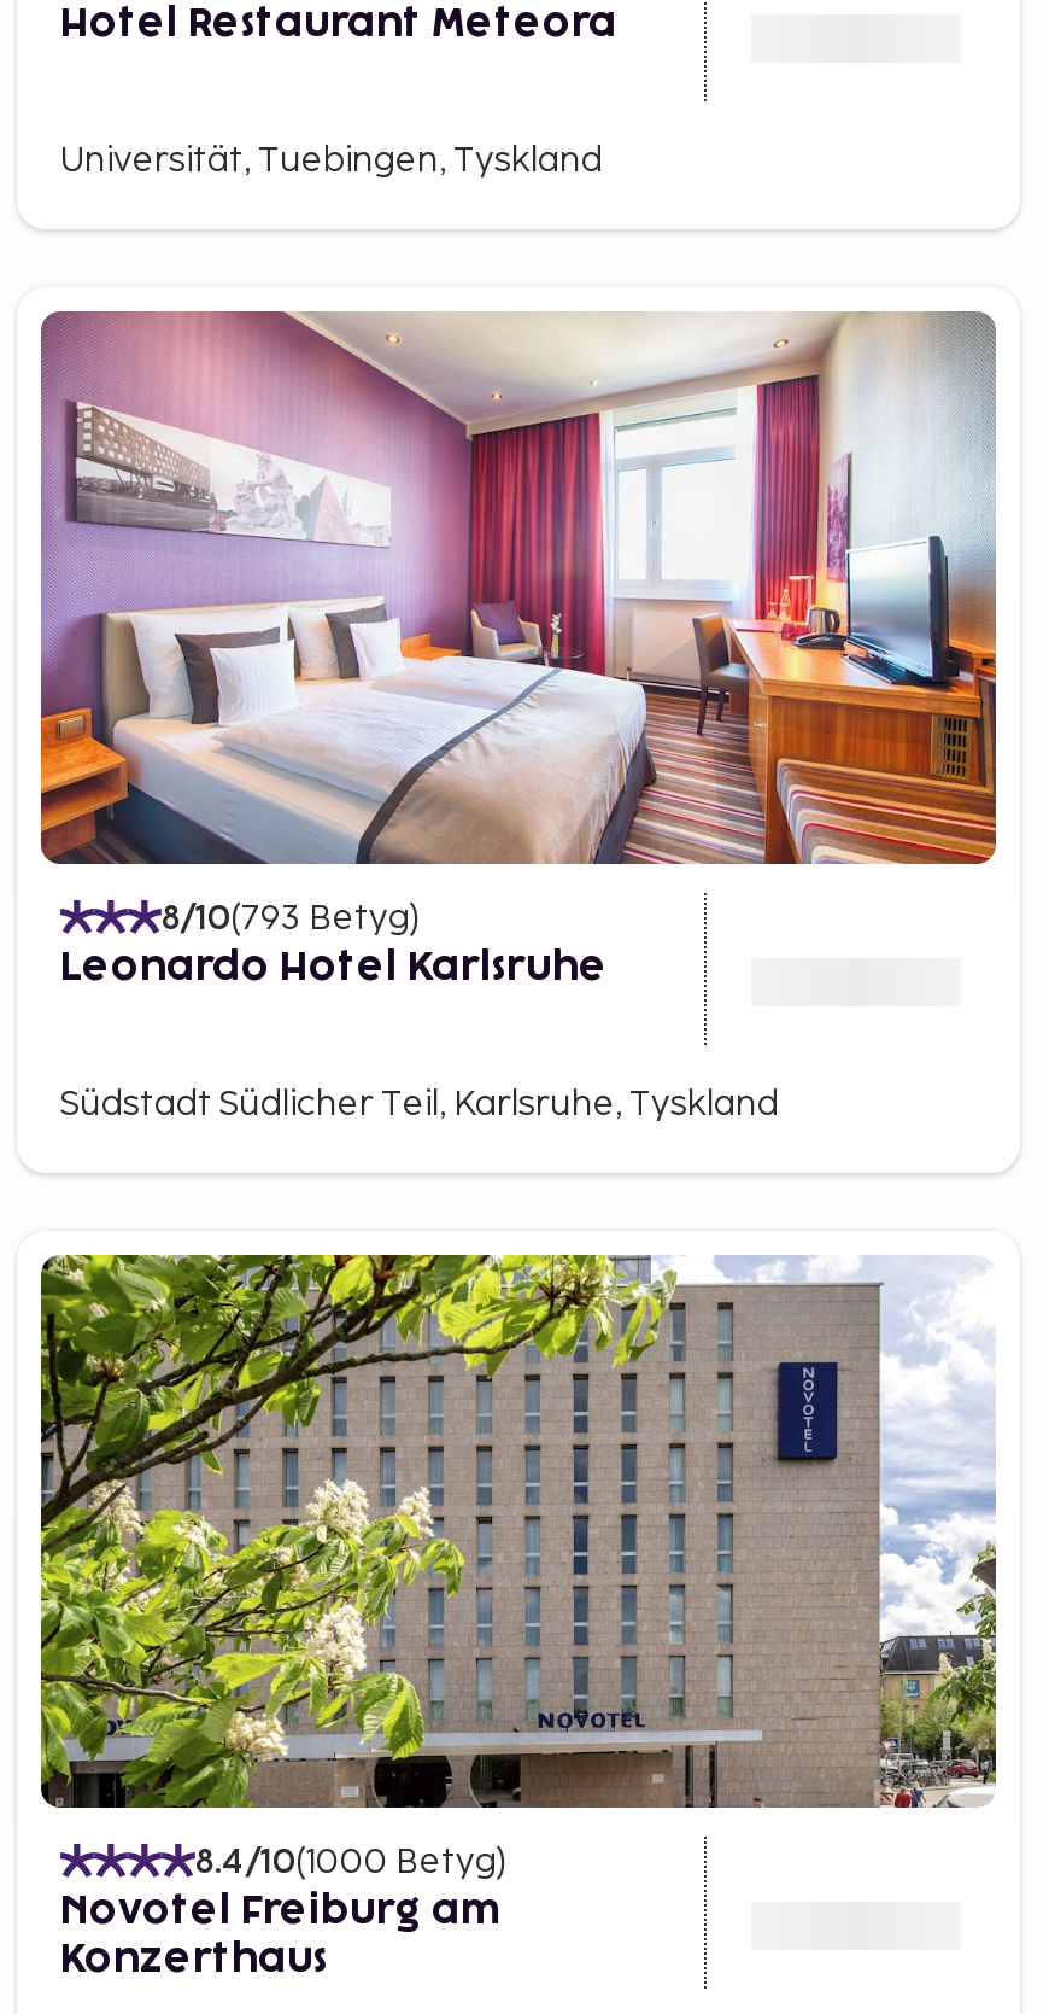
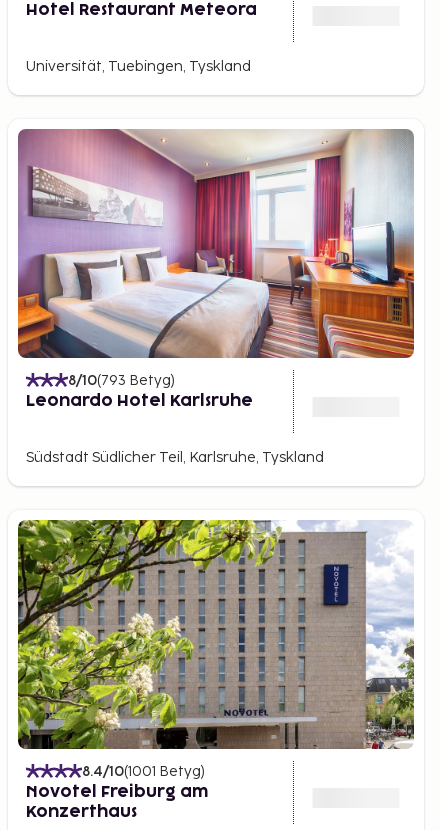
[195,1841,506,1882] 8.4/10(1000 Betyg) -> [82,763,205,780] 8.4/10(1001 Betyg)

